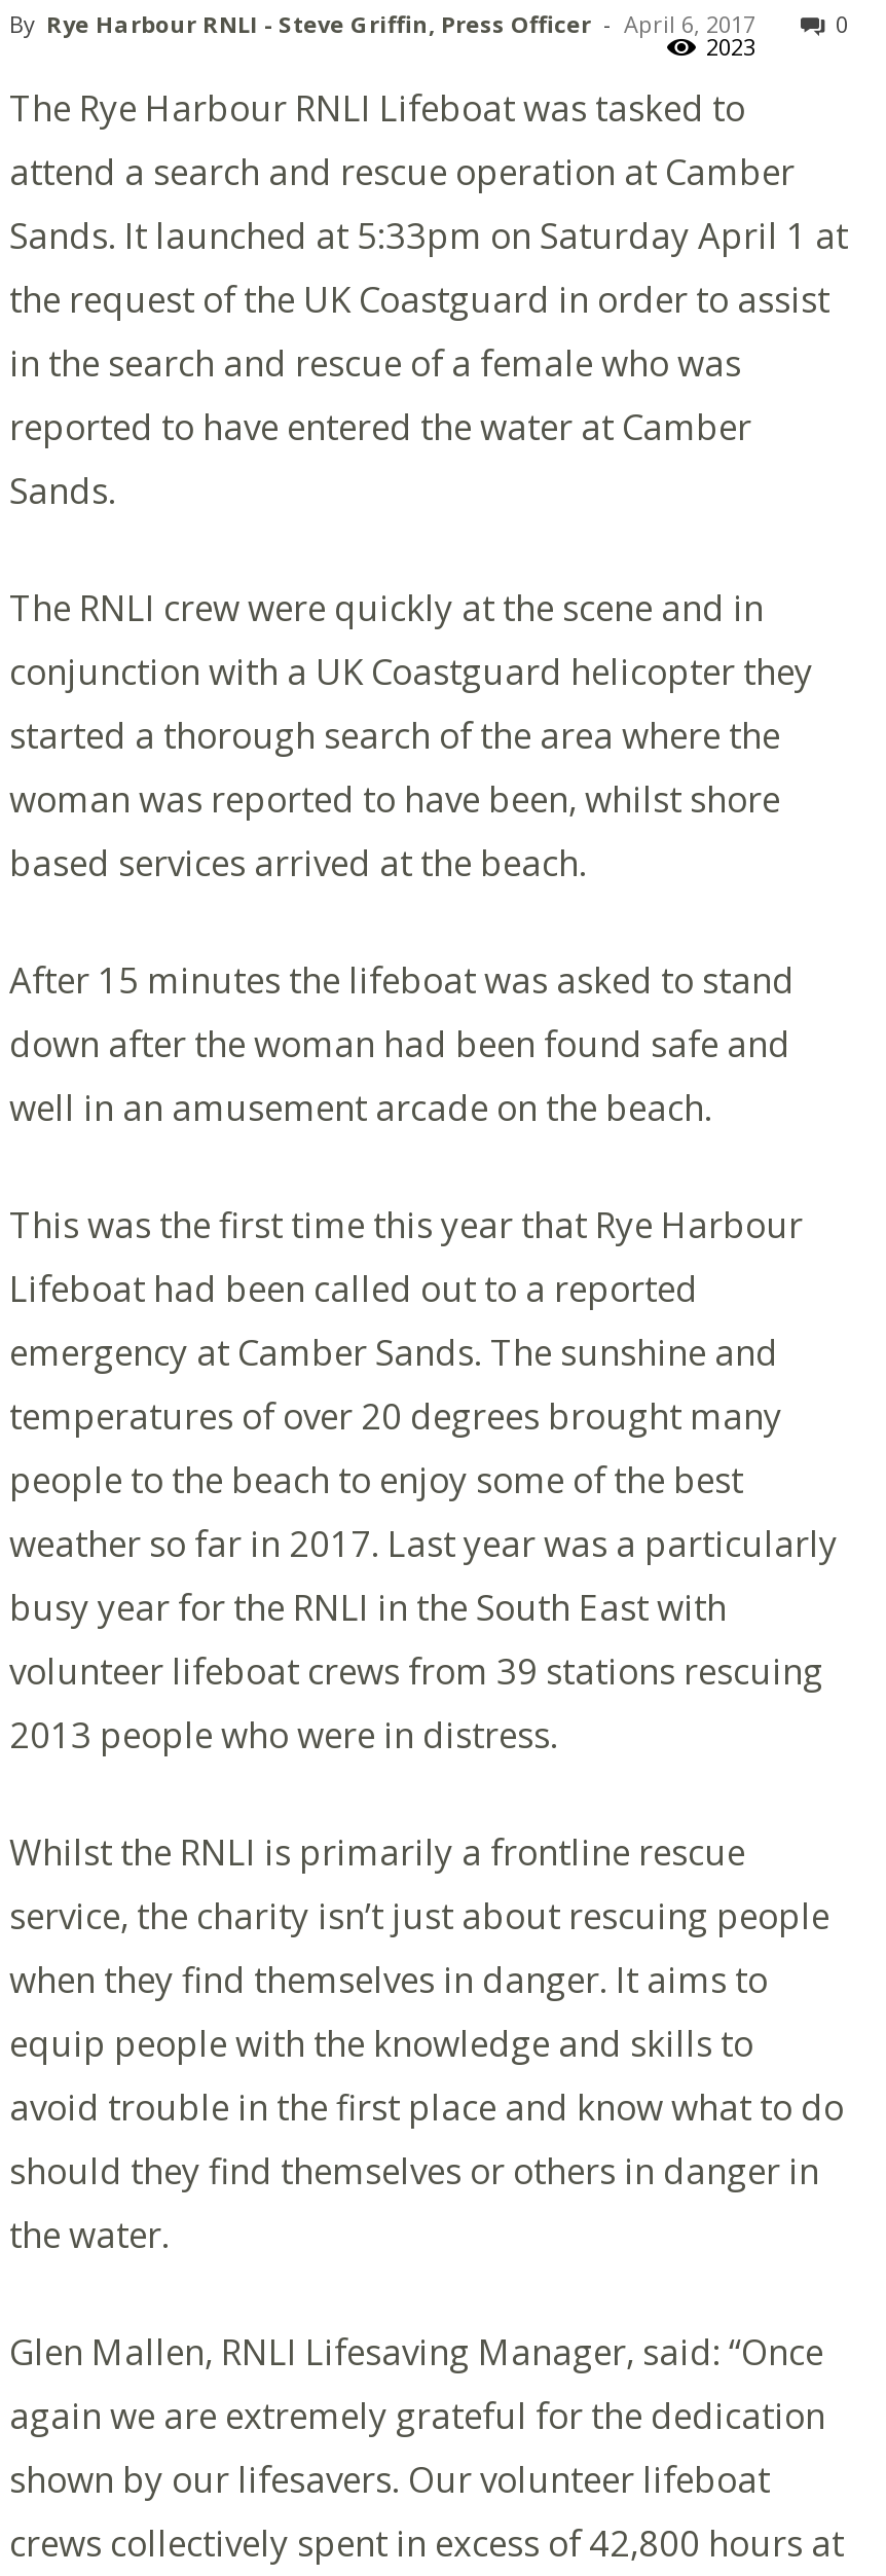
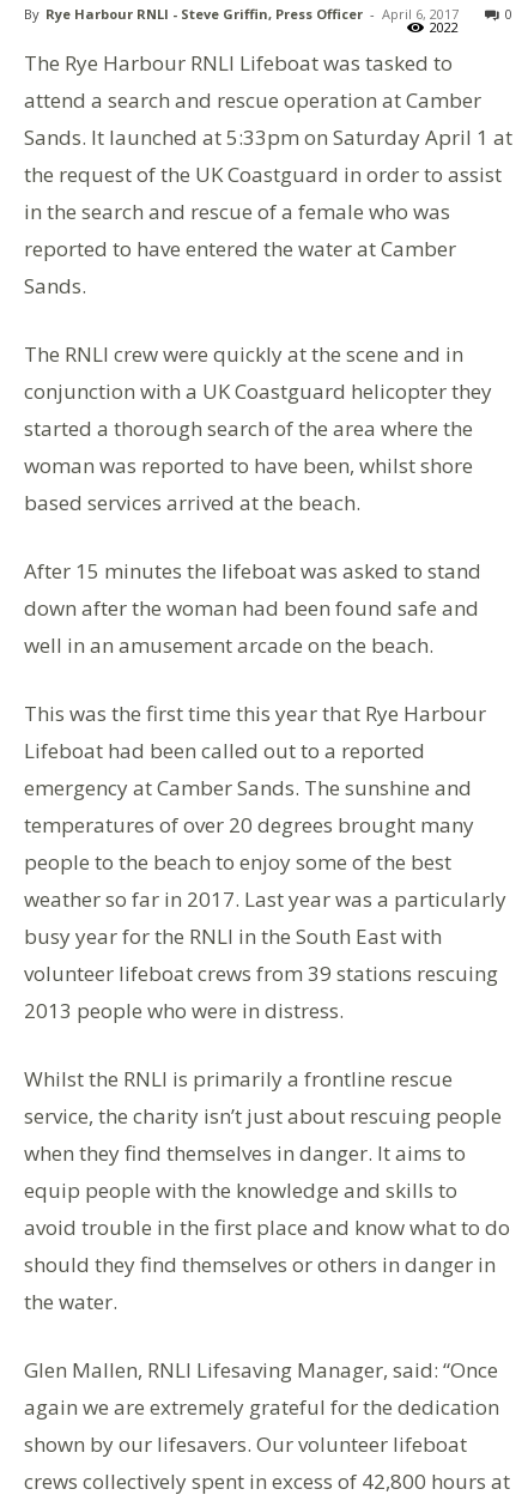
[706,32,755,63] 2023 -> [430,18,459,36] 2022

